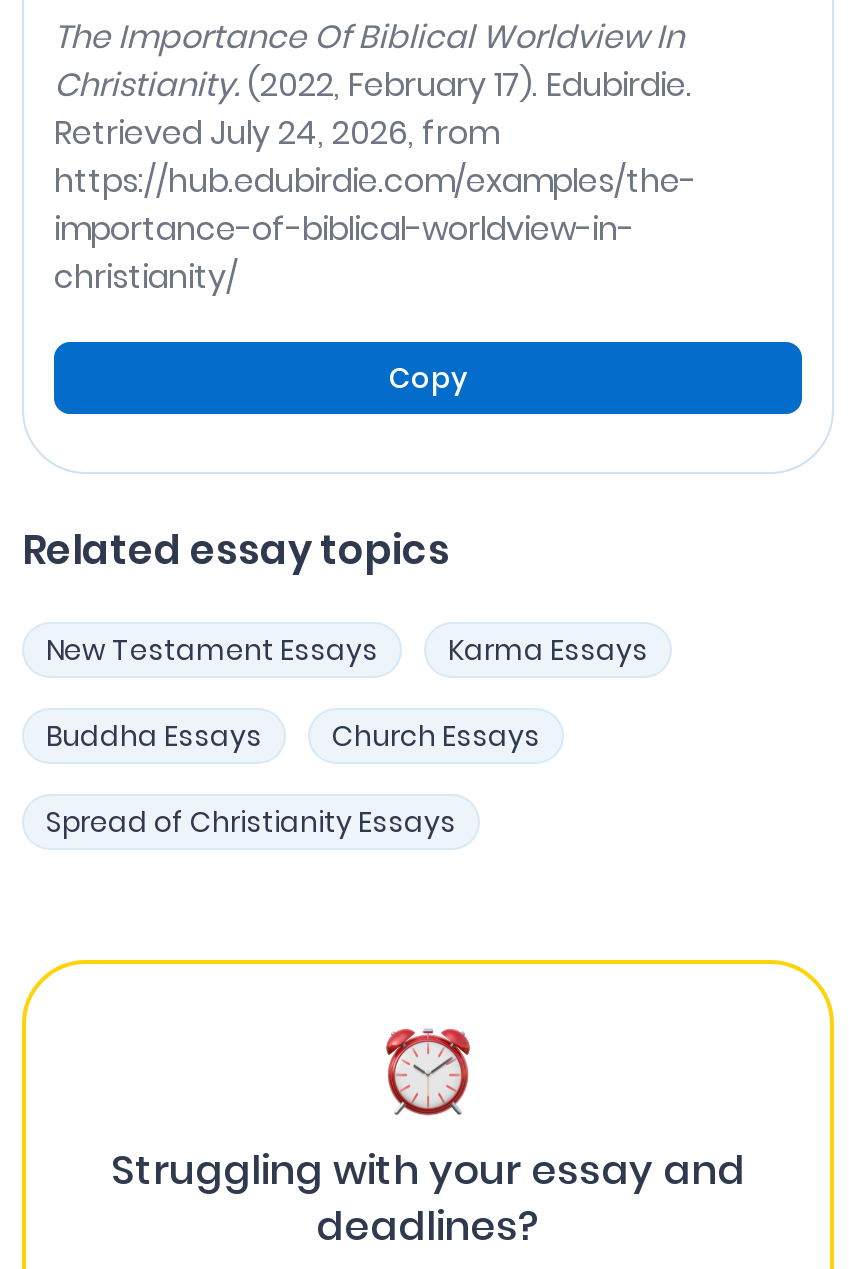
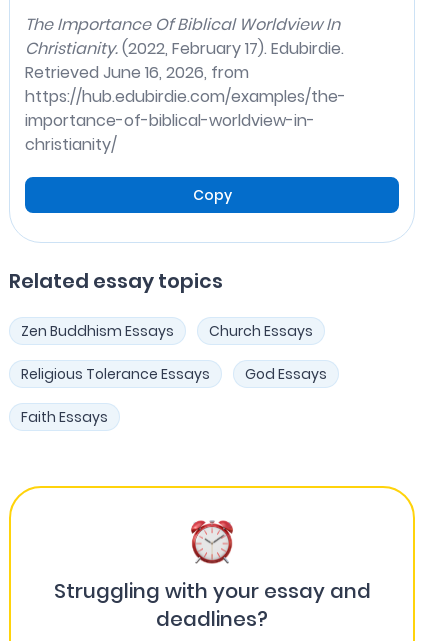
[54,109,498,155] Retrieved July 24, 2026, from -> [25,61,249,84] Retrieved June 16, 2026, from
[46,629,648,755] New Testament Essays | Karma Essays | Buddha Essays -> [21,321,174,341] Zen Buddhism Essays
moved [332,715,540,755] -> [209,321,313,341]: Church Essays
[46,801,456,841] Spread of Christianity Essays -> [21,364,327,427] Religious Tolerance Essays | God Essays | Faith Essays

